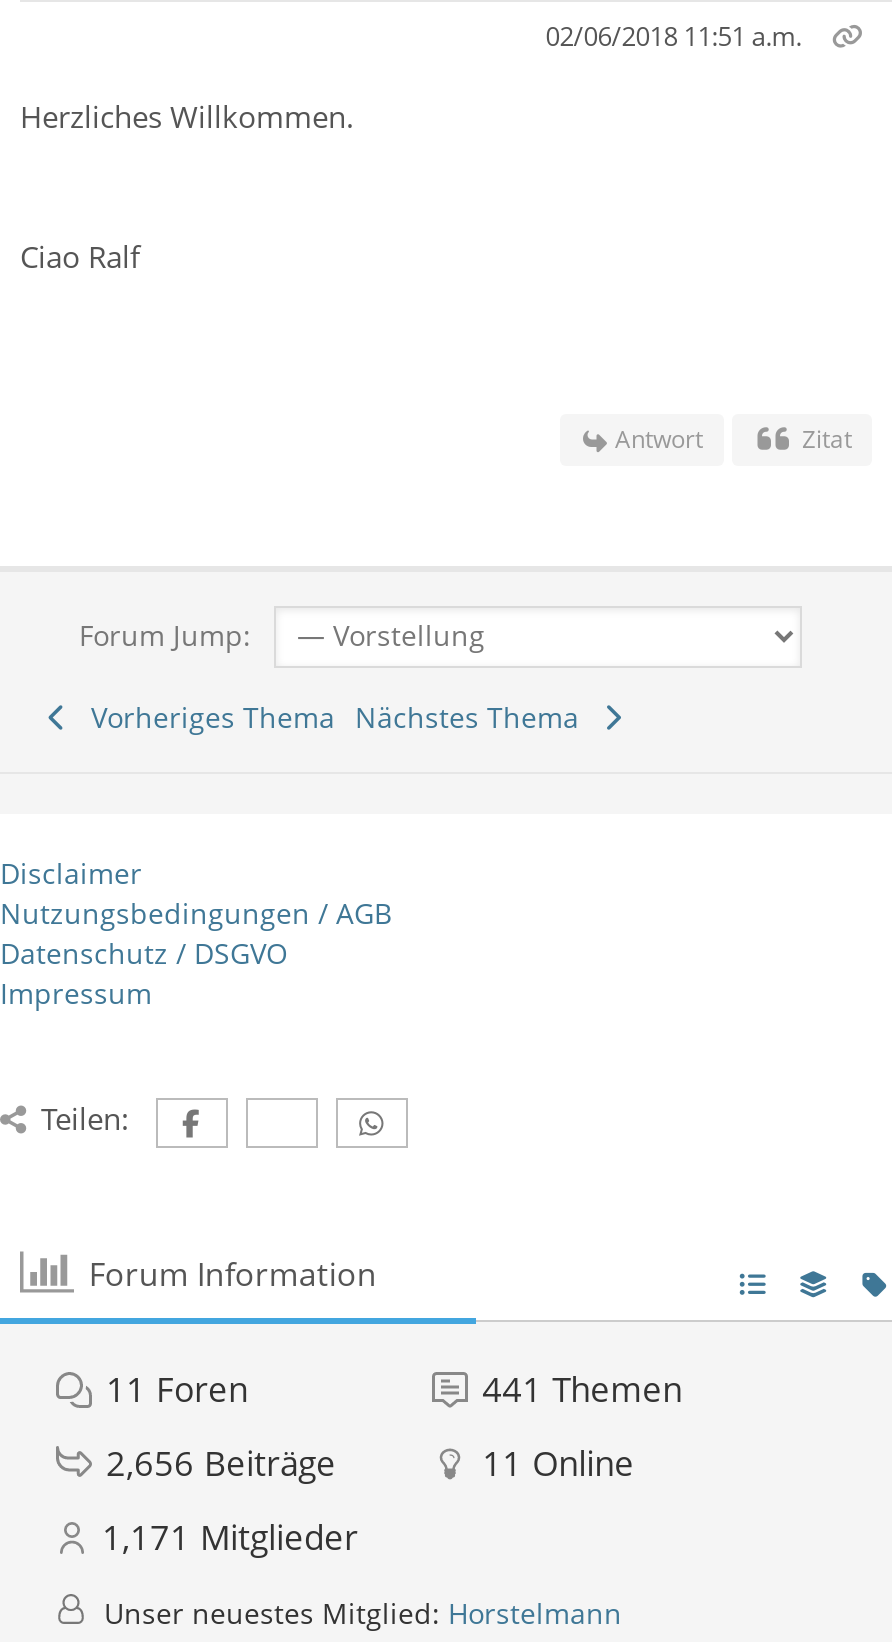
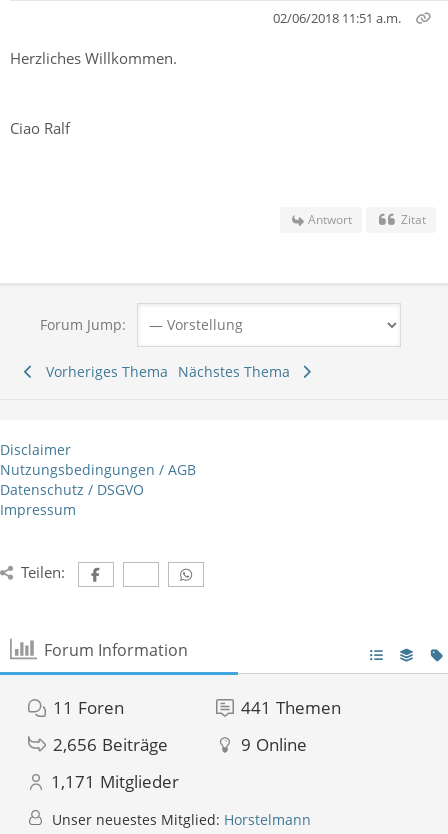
[482,1440,634,1486] 11 Online -> [241,733,307,756] 9 Online

